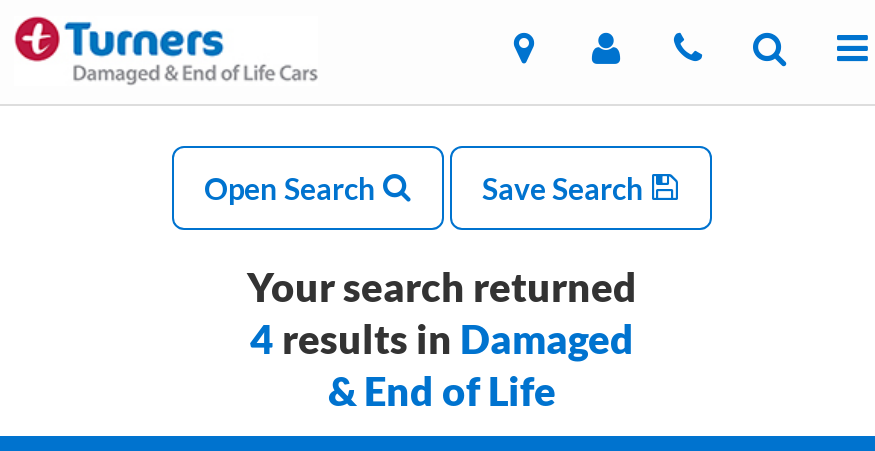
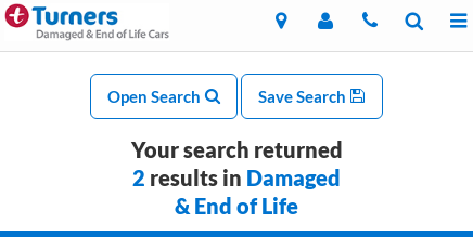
[250,314,634,362] 4 results in Damaged -> [132,164,341,190] 2 results in Damaged

